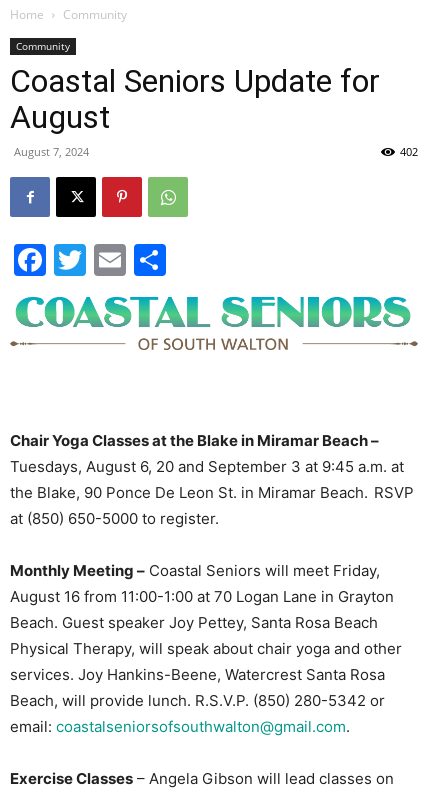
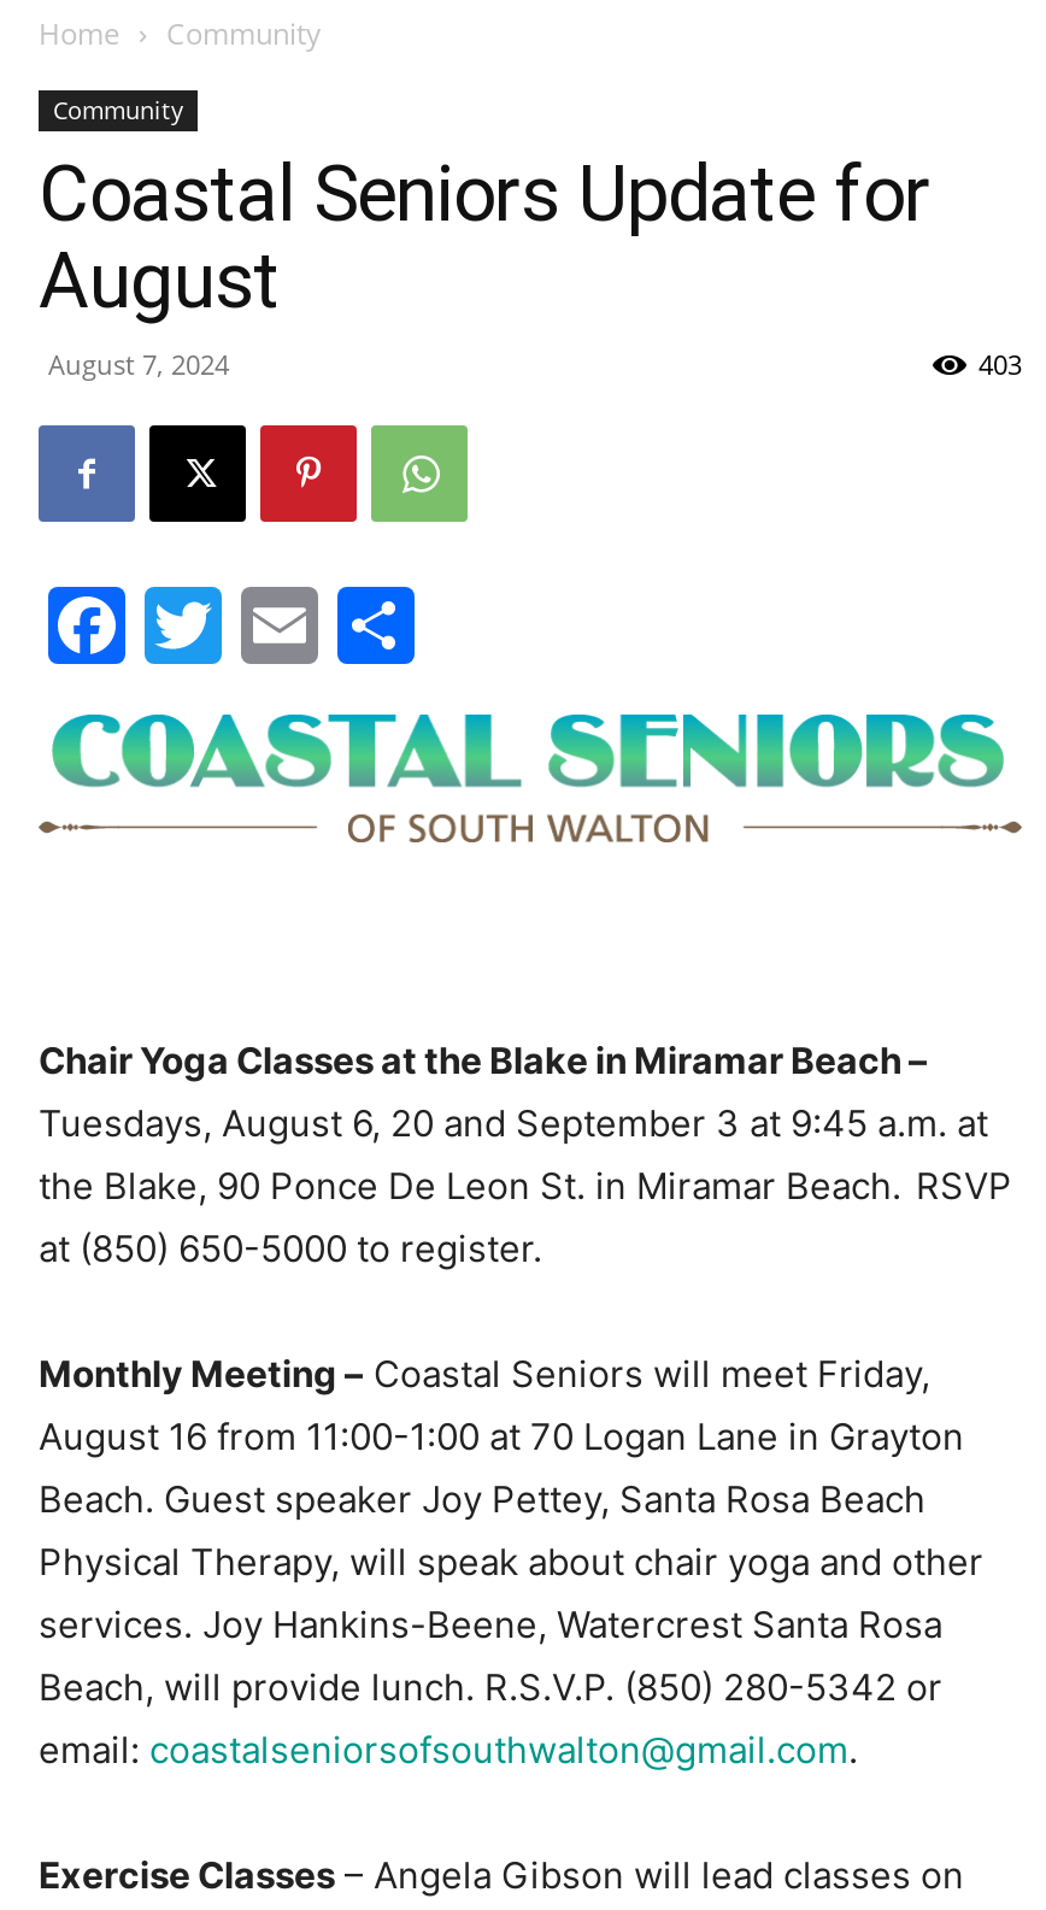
[400,144,418,159] 402 -> [979,346,1022,382] 403

